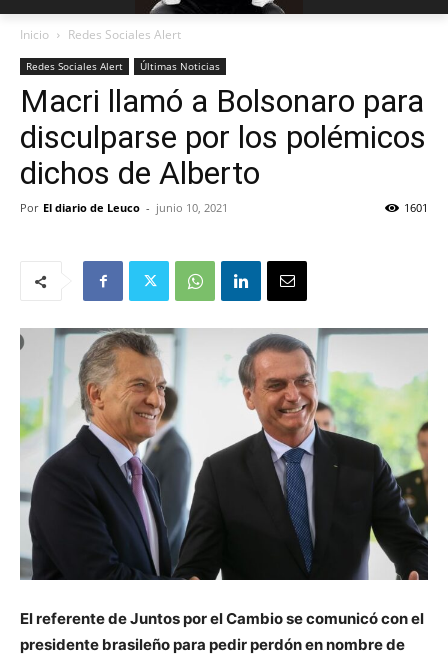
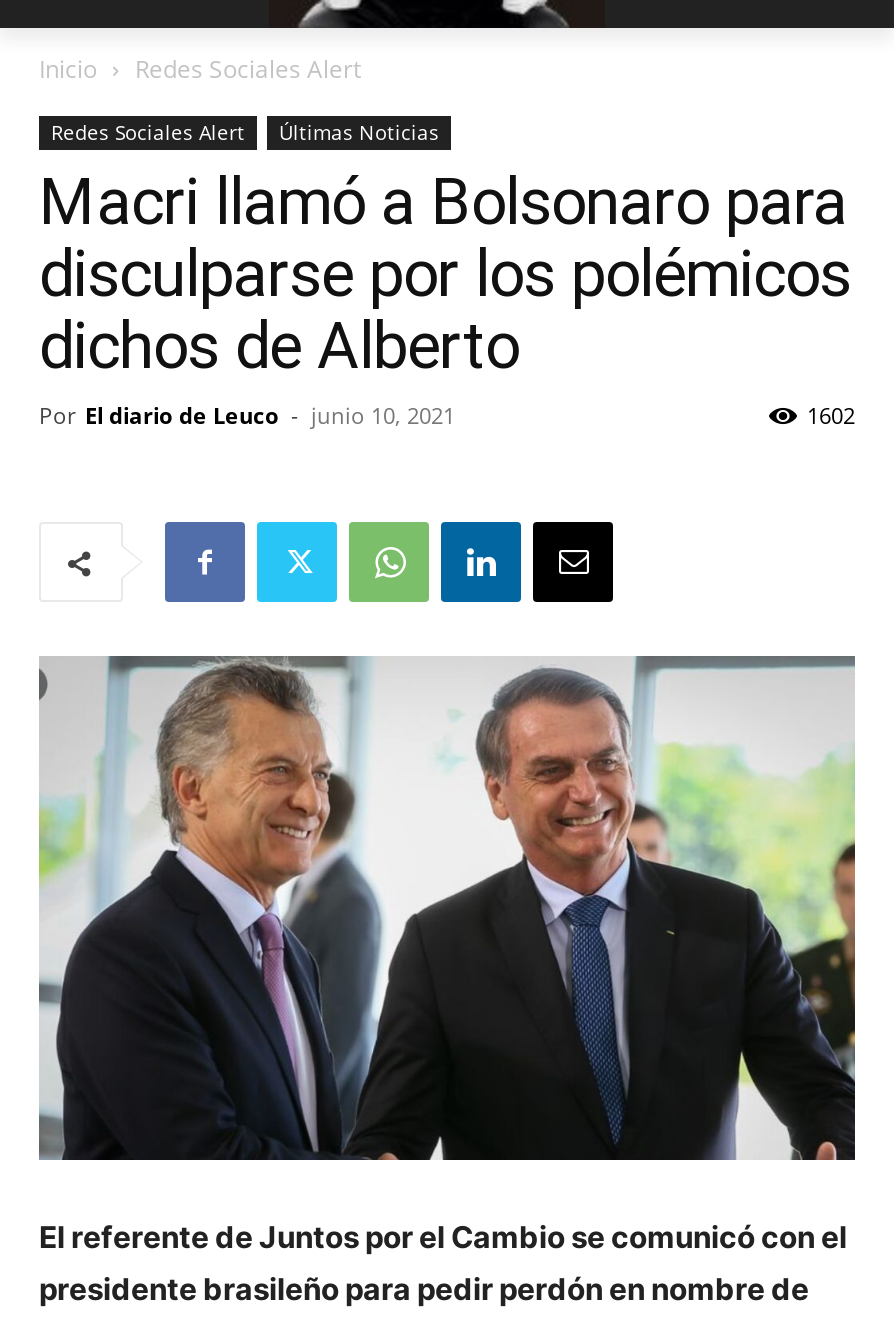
[404,200,428,215] 1601 -> [807,400,855,430] 1602

